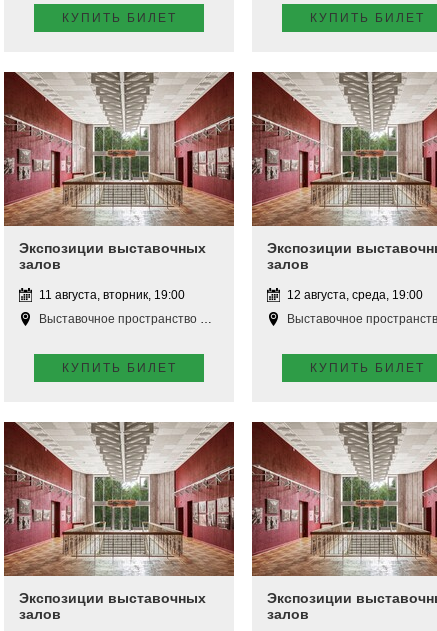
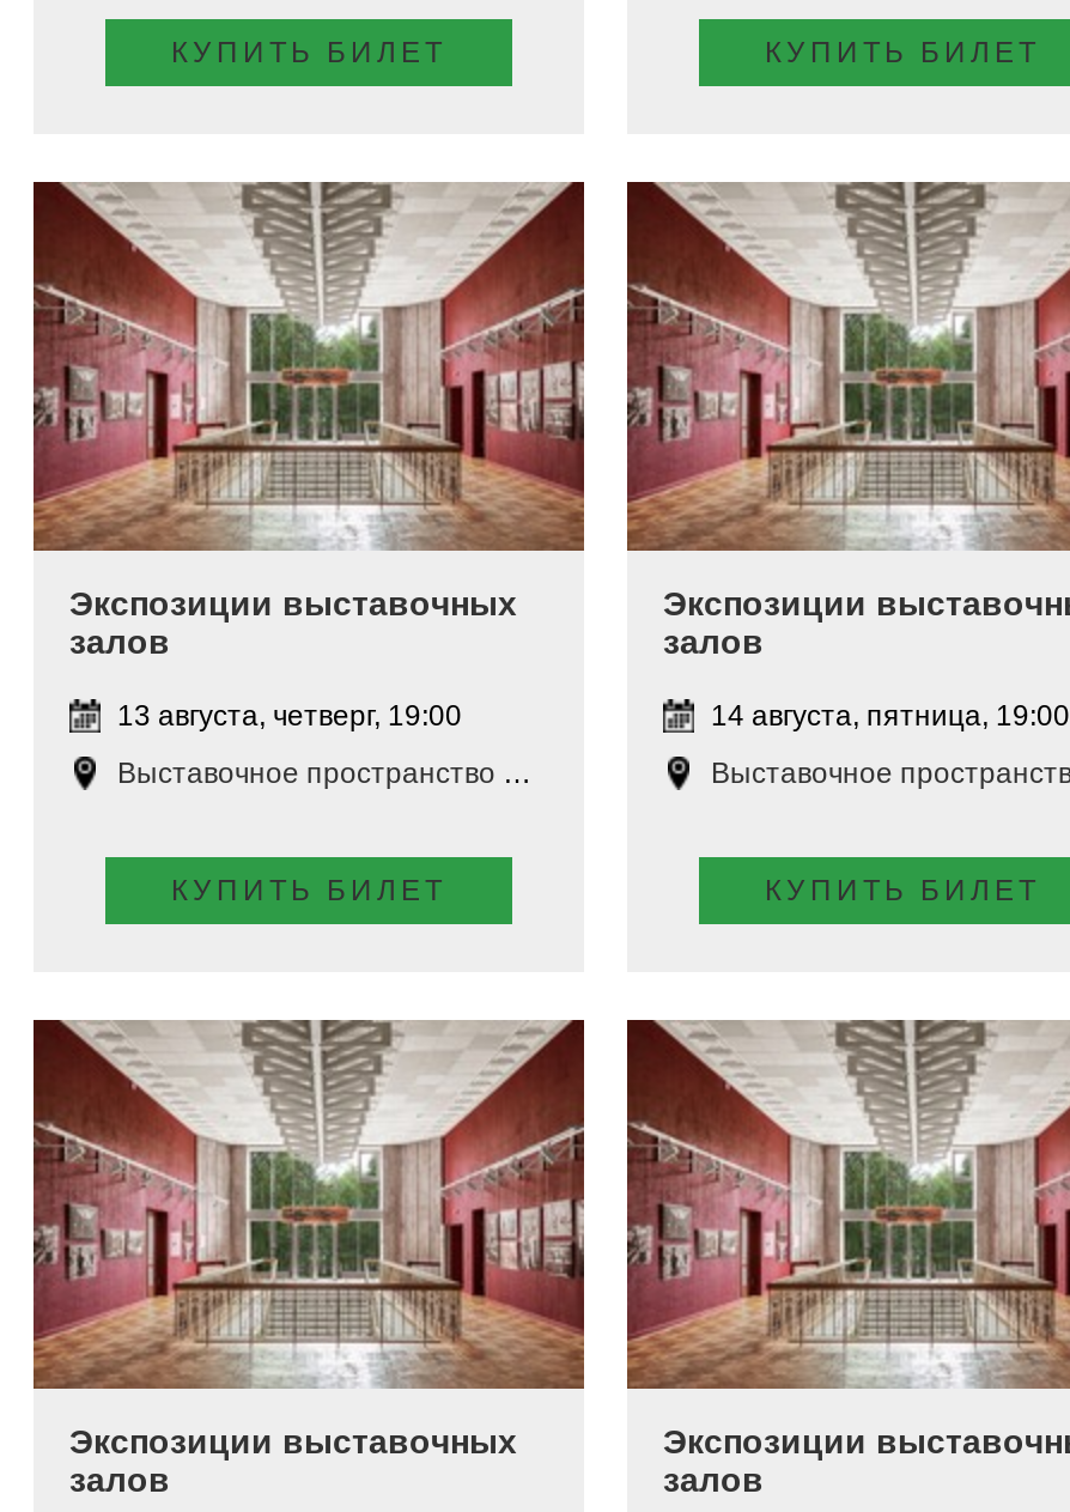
[39,288,185,302] 11 августа, вторник, 19:00 -> [117,699,462,733] 13 августа, четверг, 19:00
[287,288,423,302] 12 августа, среда, 19:00 -> [711,699,1070,733] 14 августа, пятница, 19:00

